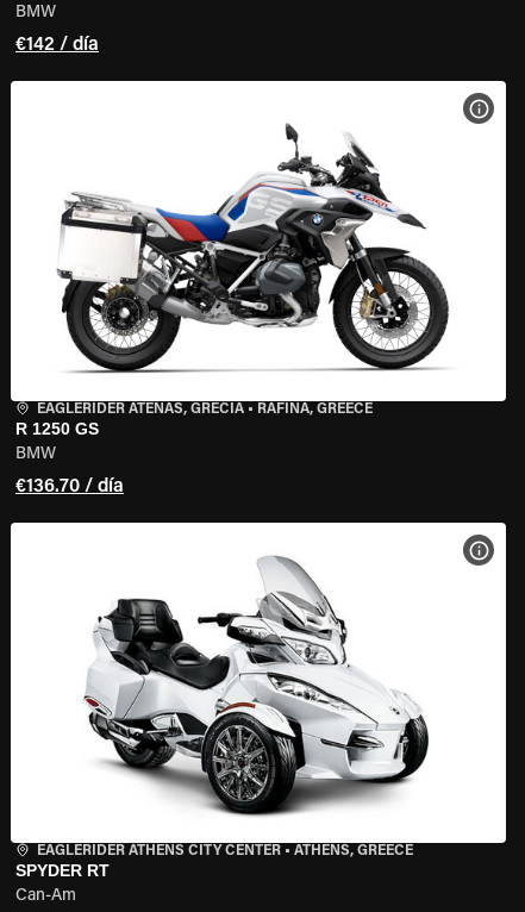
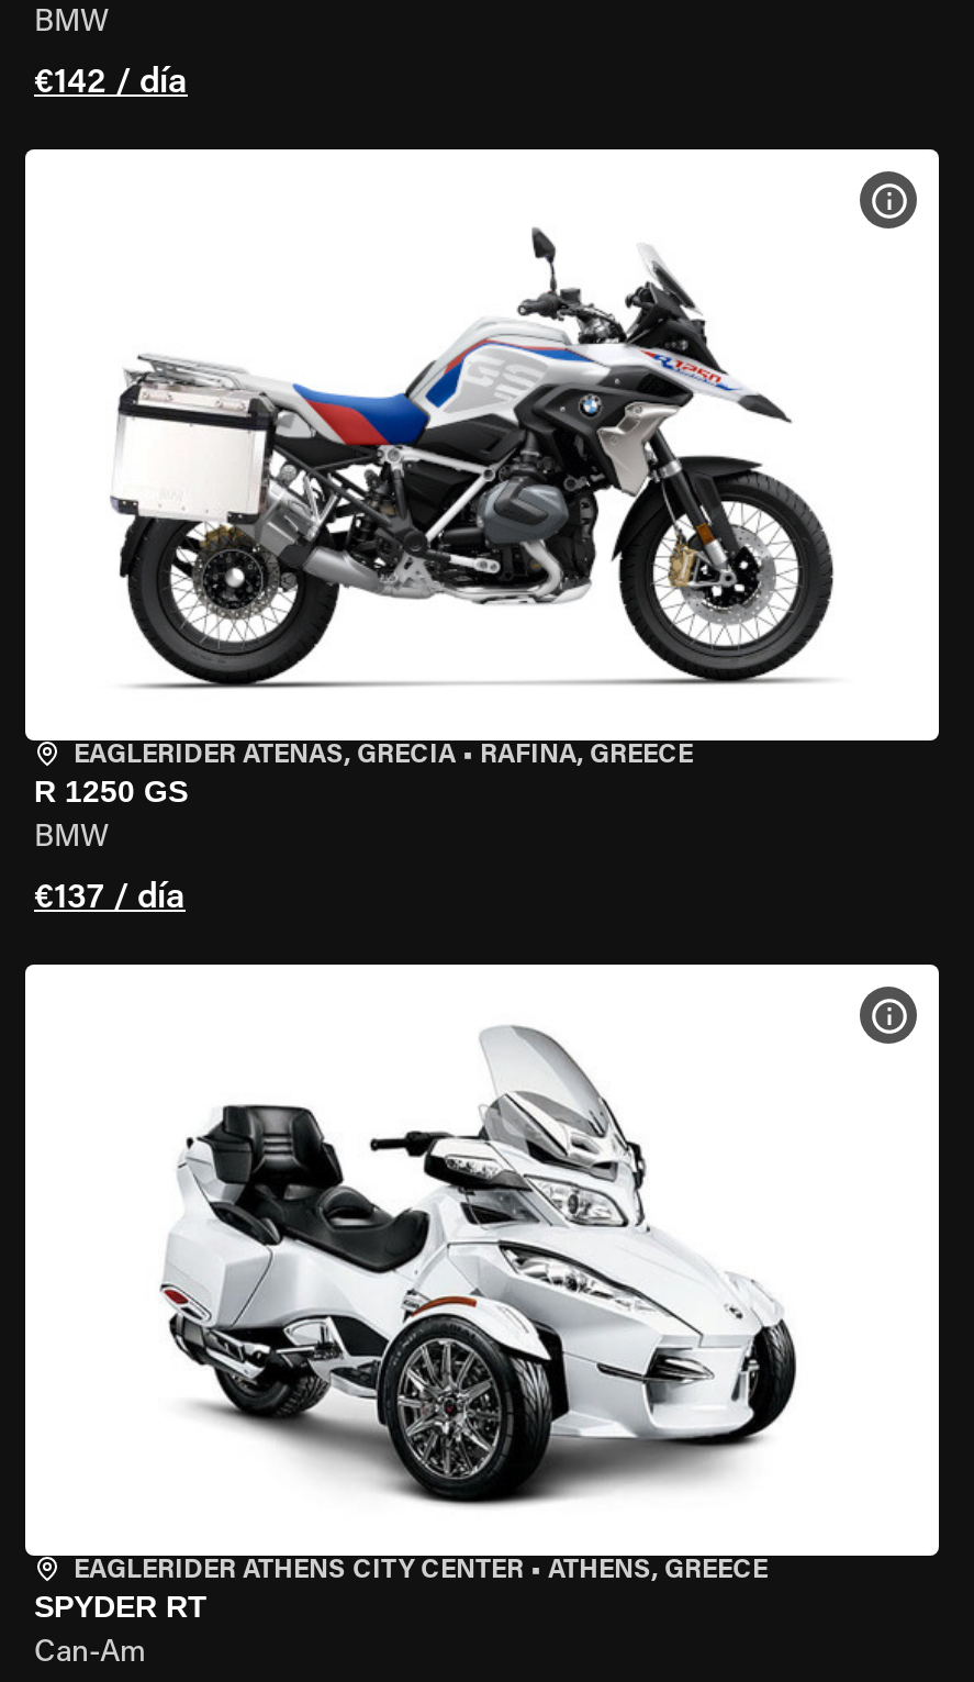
[15,477,124,496] €136.70 / día -> [34,881,186,916] €137 / día

